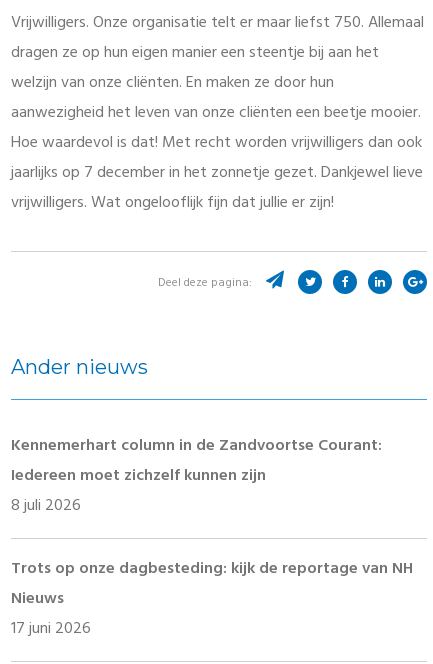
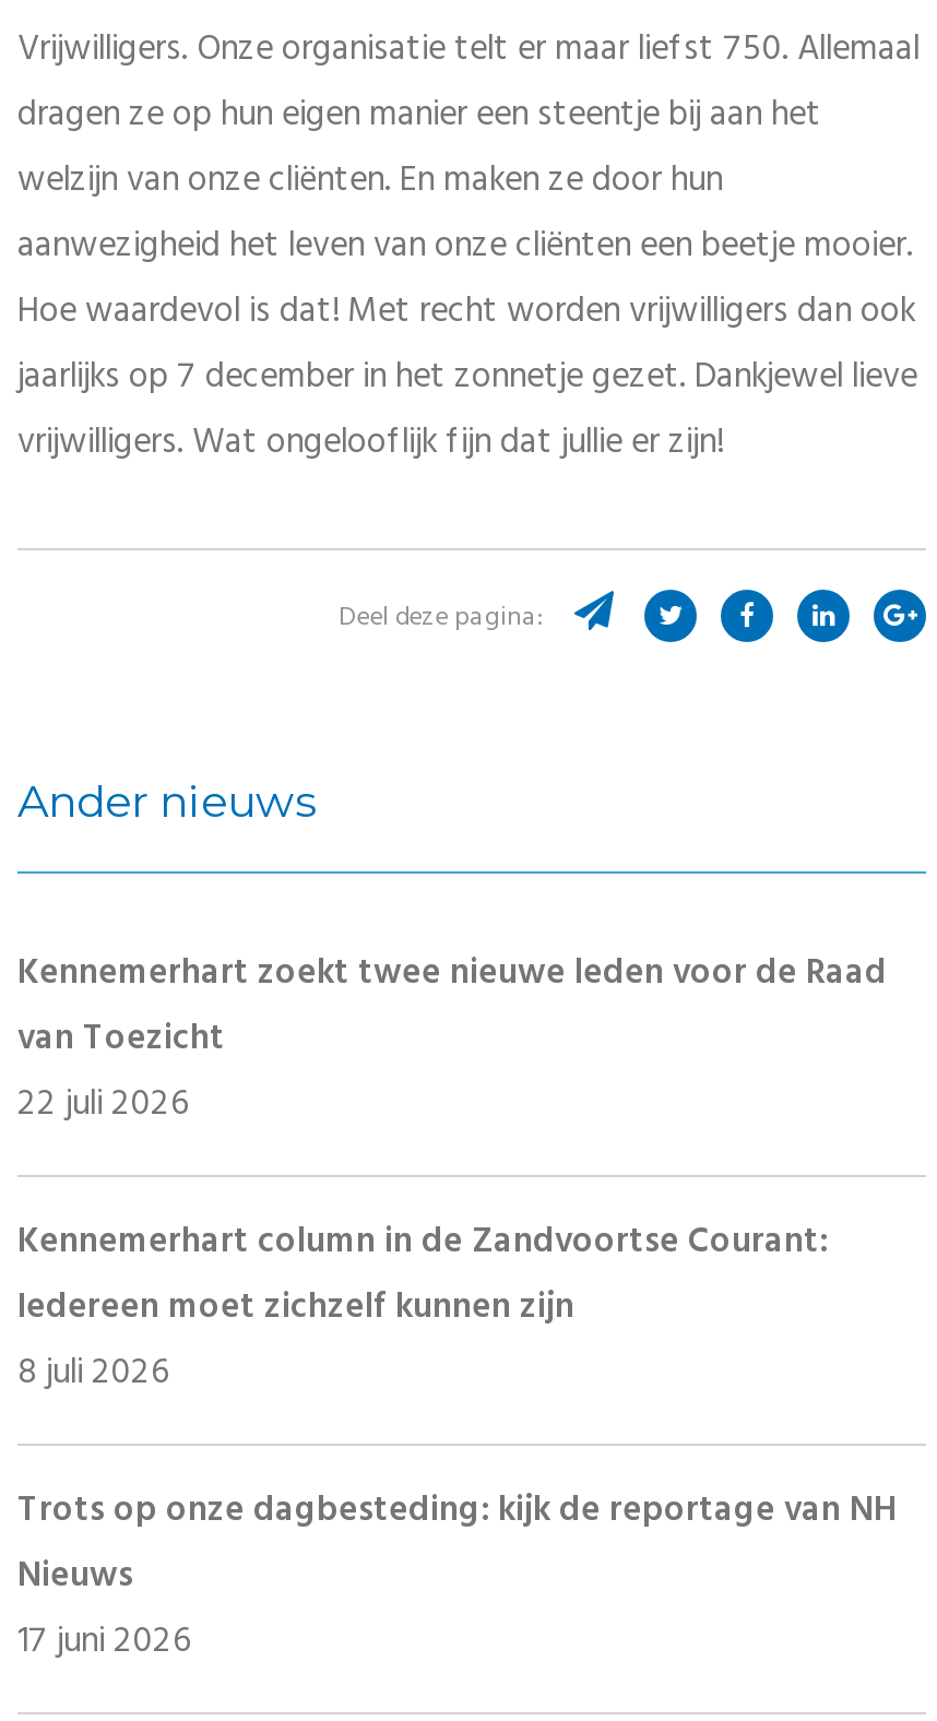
none -> [17,943,887,1140] Kennemerhart zoekt twee nieuwe leden voor de Raad | van Toezicht | 22 juli 2026

